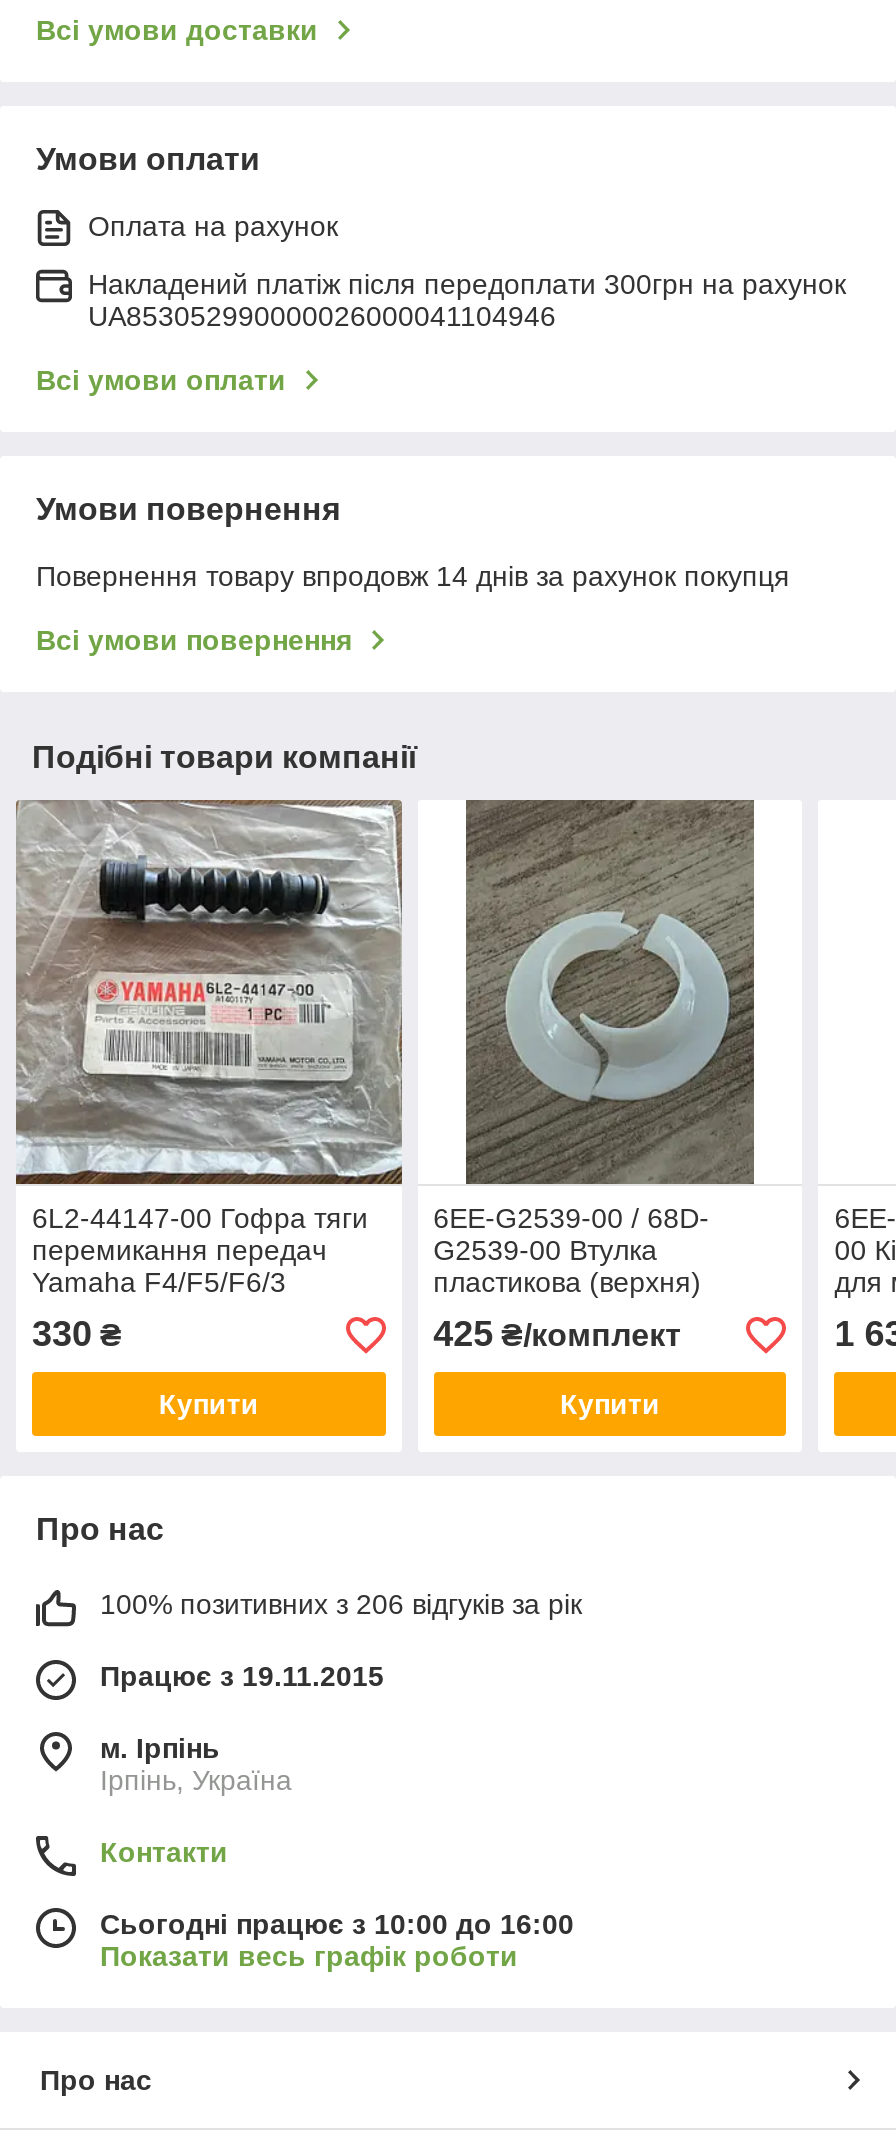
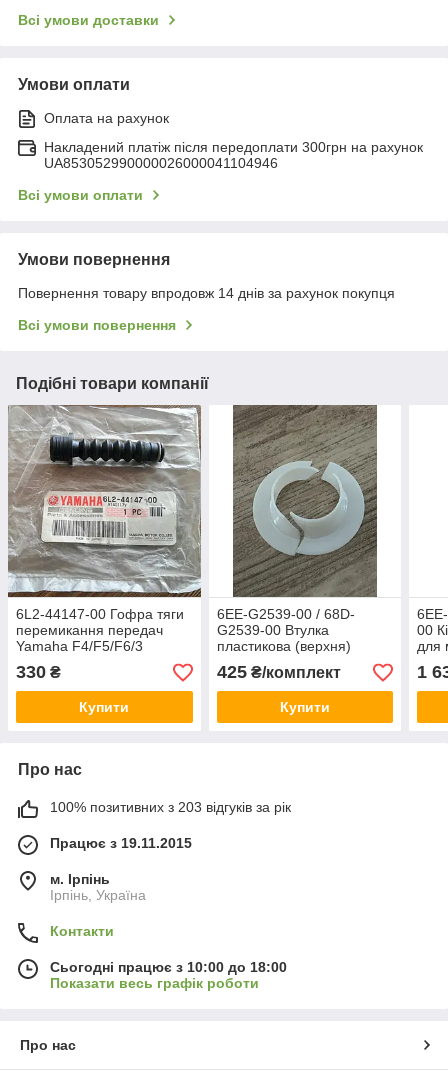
[100,1589,582,1621] 100% позитивних з 206 відгуків за рік -> [50,799,291,815] 100% позитивних з 203 відгуків за рік
[100,1909,574,1941] Сьогодні працює з 10:00 до 16:00 -> [50,959,287,975] Сьогодні працює з 10:00 до 18:00

